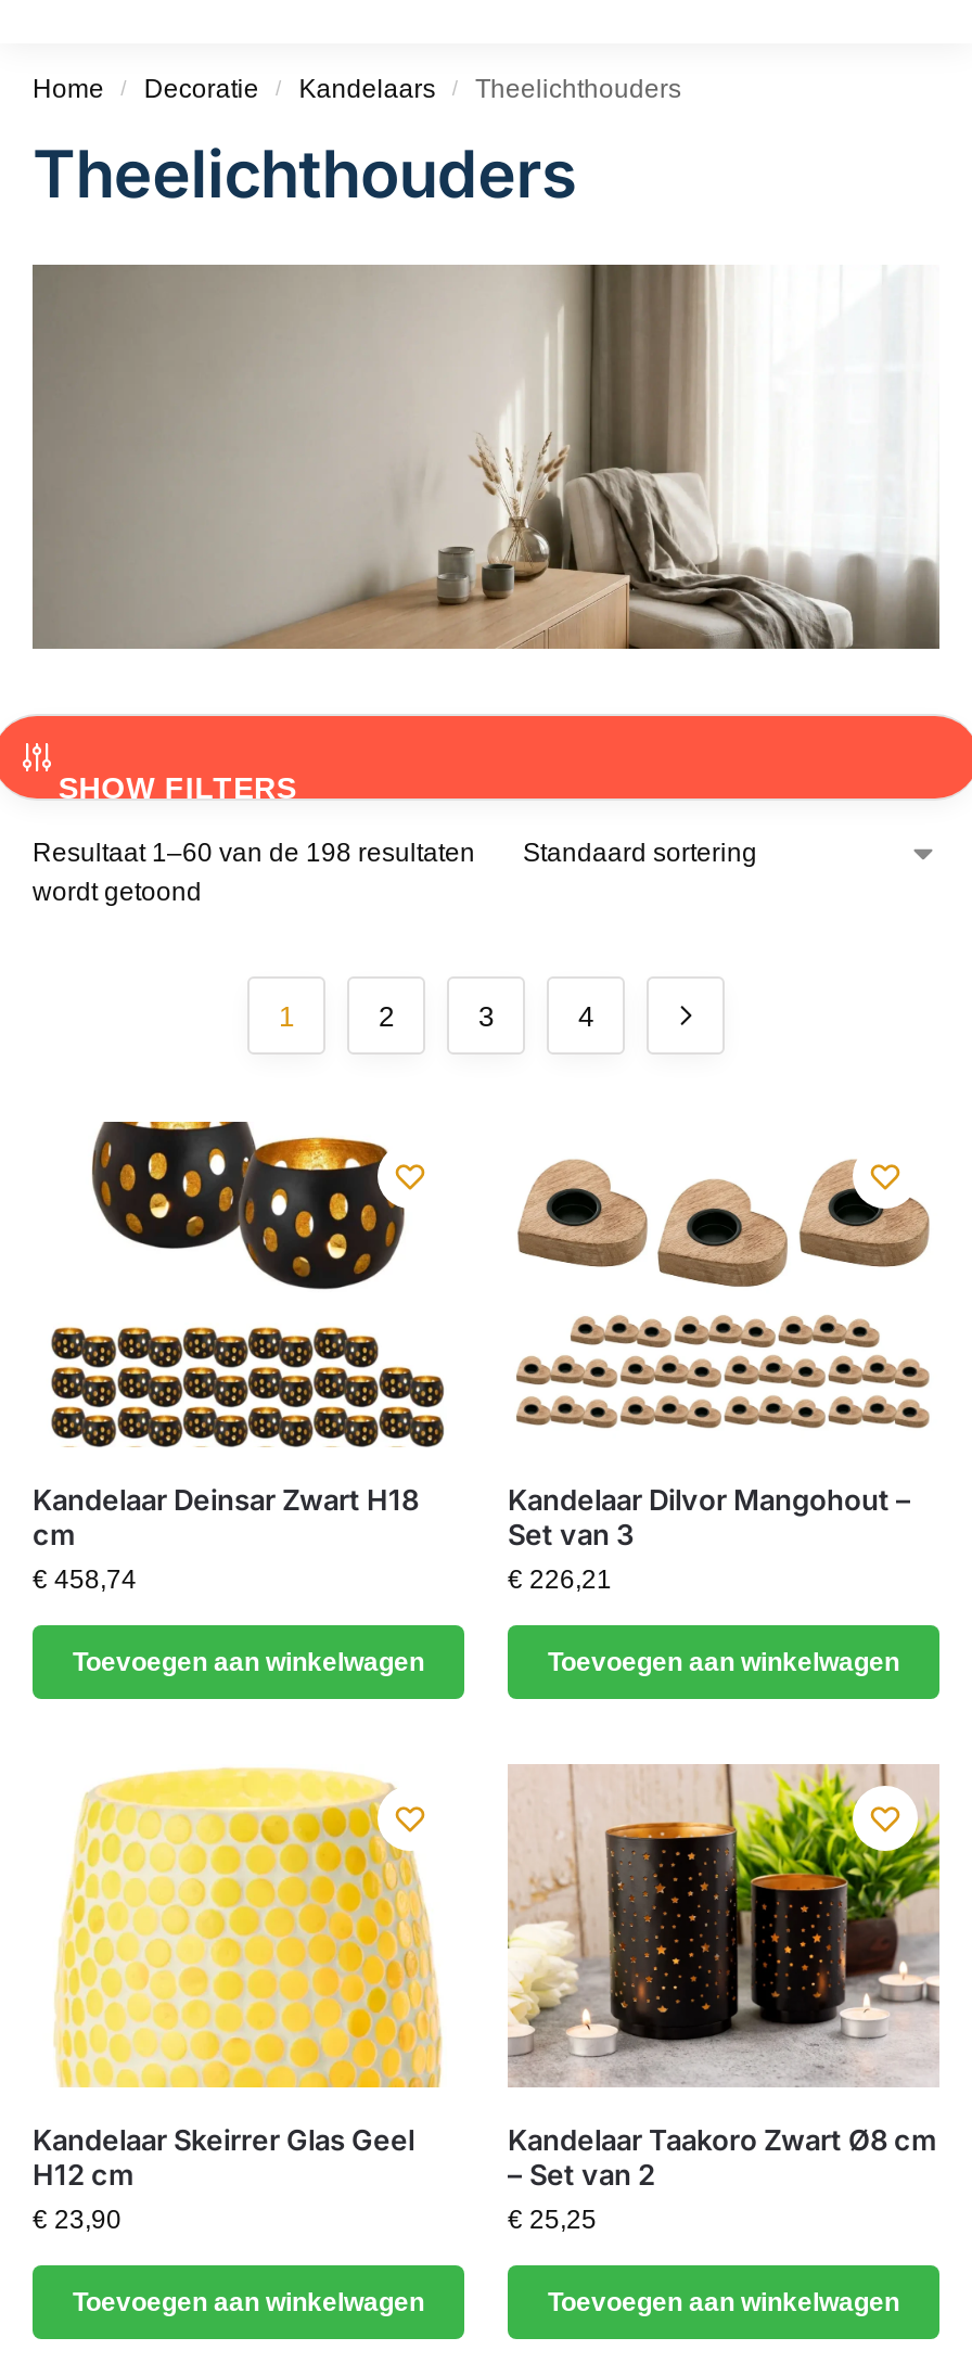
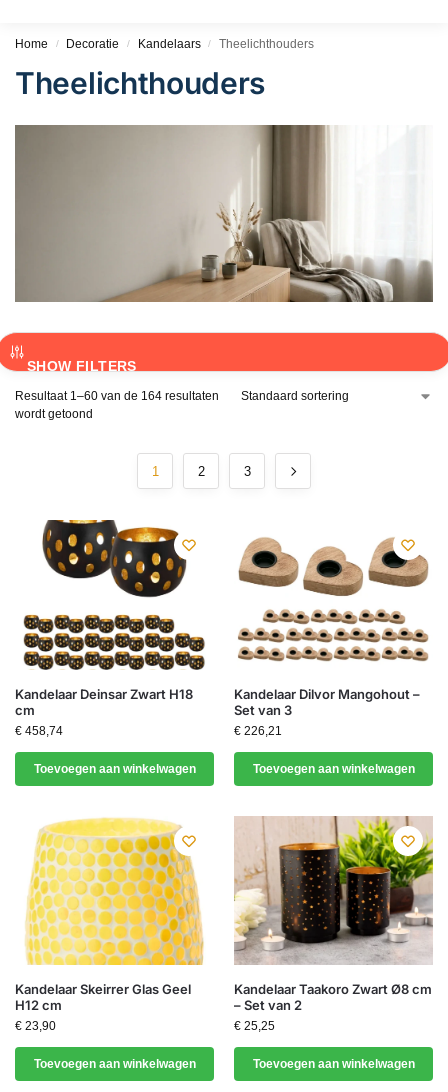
[33,838,475,869] Resultaat 1–60 van de 198 resultaten -> [15,389,219,403] Resultaat 1–60 van de 164 resultaten
[578,1001,593,1034] 4 -> none

